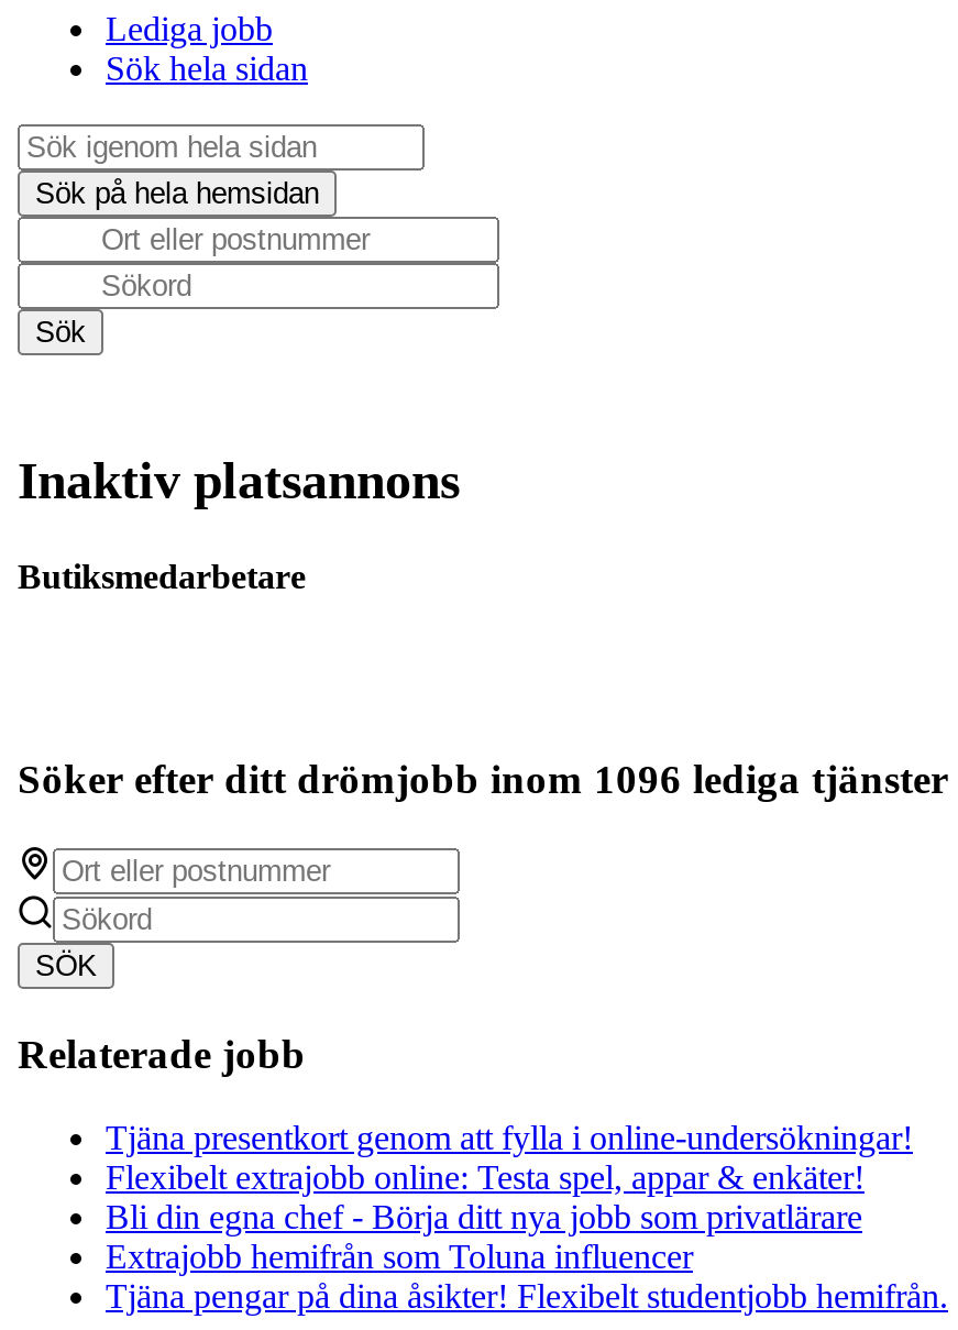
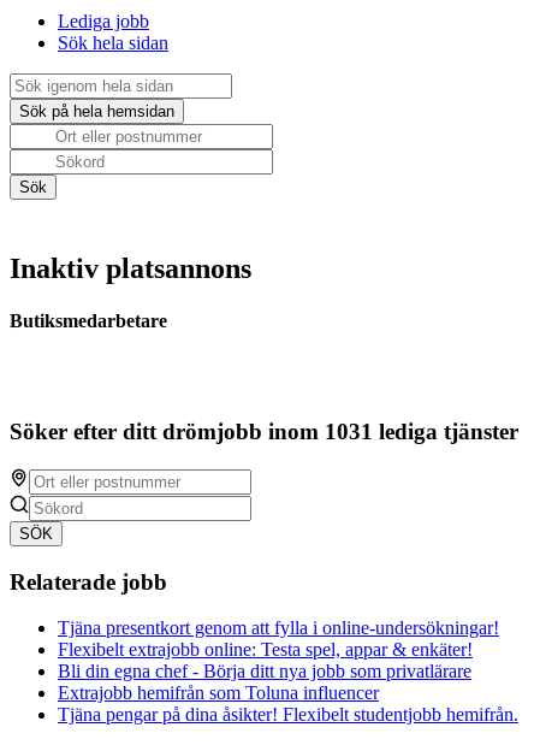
[18,756,948,802] Söker efter ditt drömjobb inom 1096 lediga tjänster -> [10,419,518,444] Söker efter ditt drömjobb inom 1031 lediga tjänster

